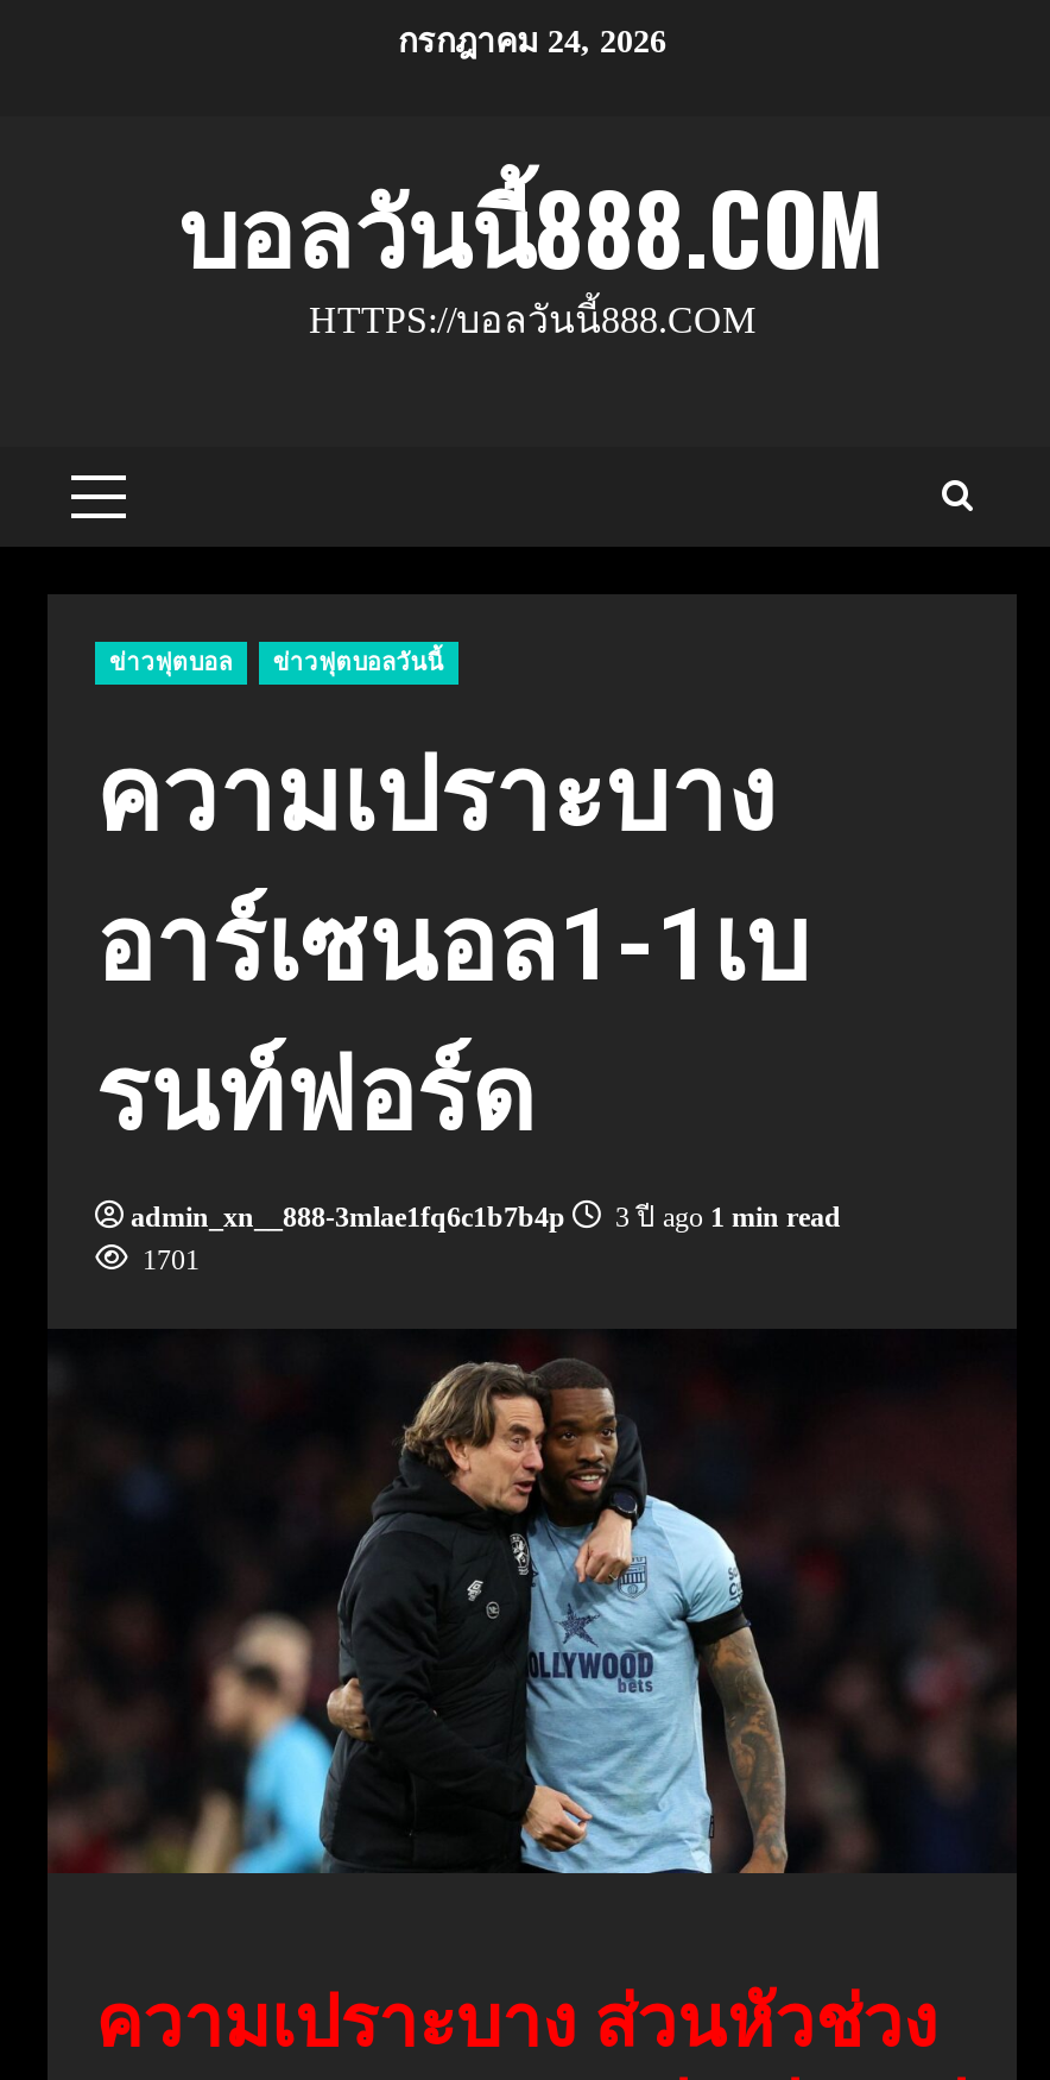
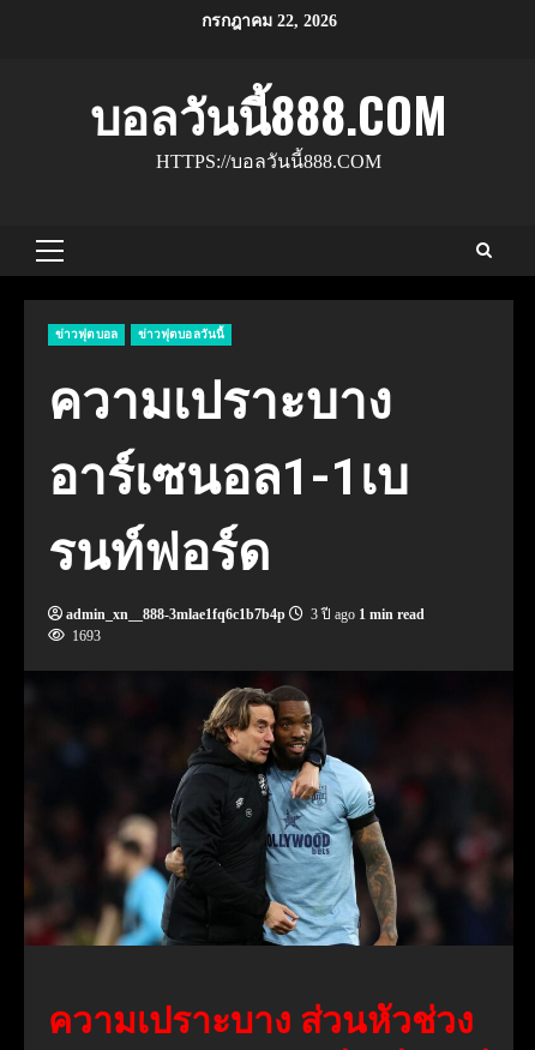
[398,23,666,58] กรกฎาคม 24, 2026 -> [201,11,336,29] กรกฎาคม 22, 2026
[143,1243,200,1277] 1701 -> [72,628,101,644] 1693

